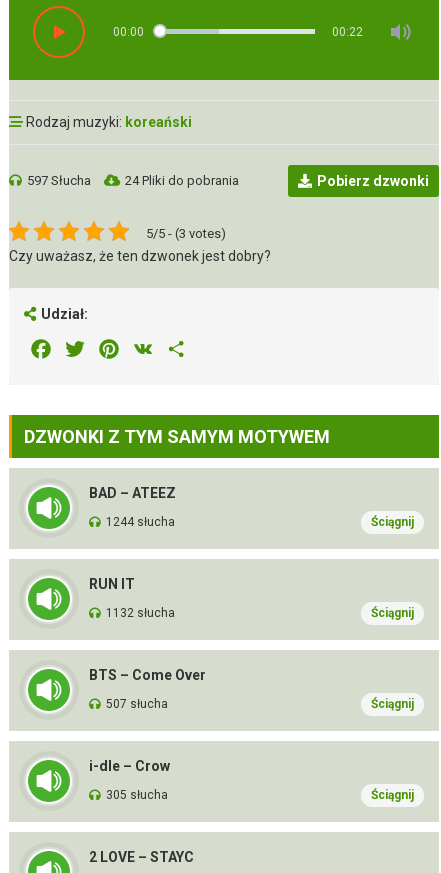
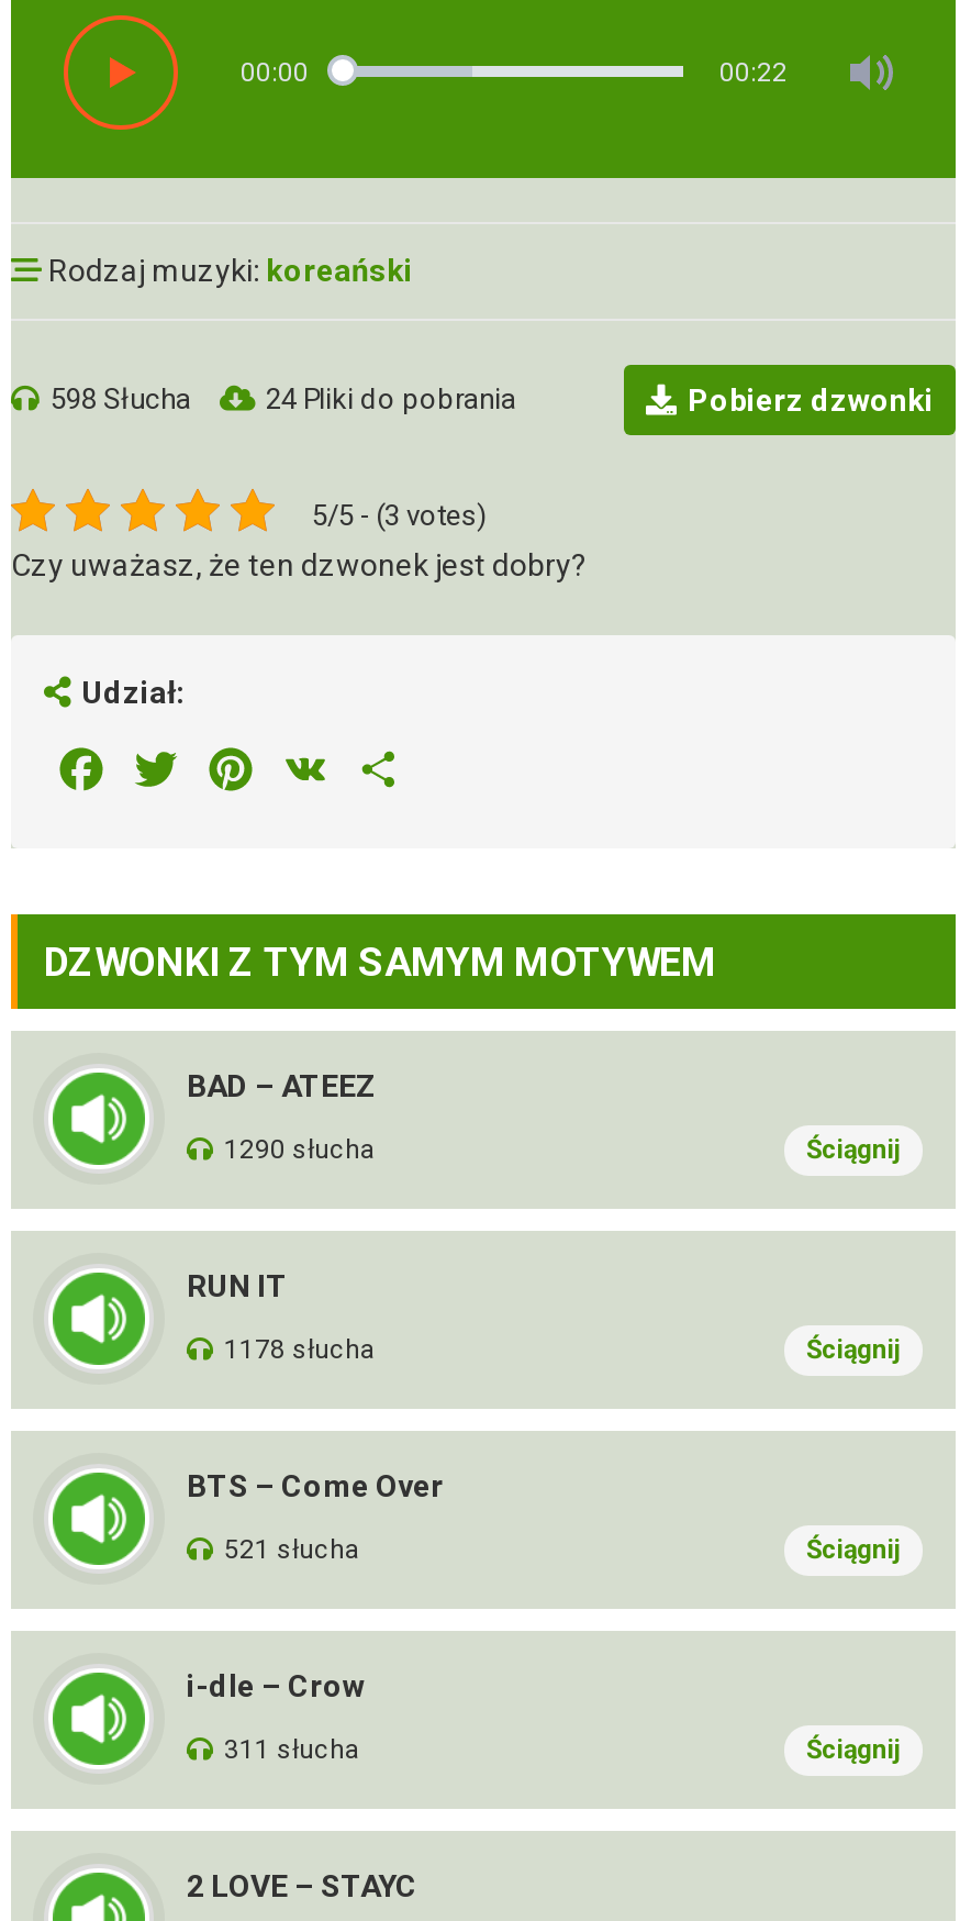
[27,173,91,188] 597 Słucha -> [51,382,191,415] 598 Słucha
[106,515,175,529] 1244 słucha -> [224,1134,376,1165] 1290 słucha
[106,606,175,620] 1132 słucha -> [224,1334,376,1365] 1178 słucha
[106,697,168,711] 507 słucha -> [224,1534,360,1565] 521 słucha
[106,788,168,802] 305 słucha -> [224,1734,360,1765] 311 słucha

